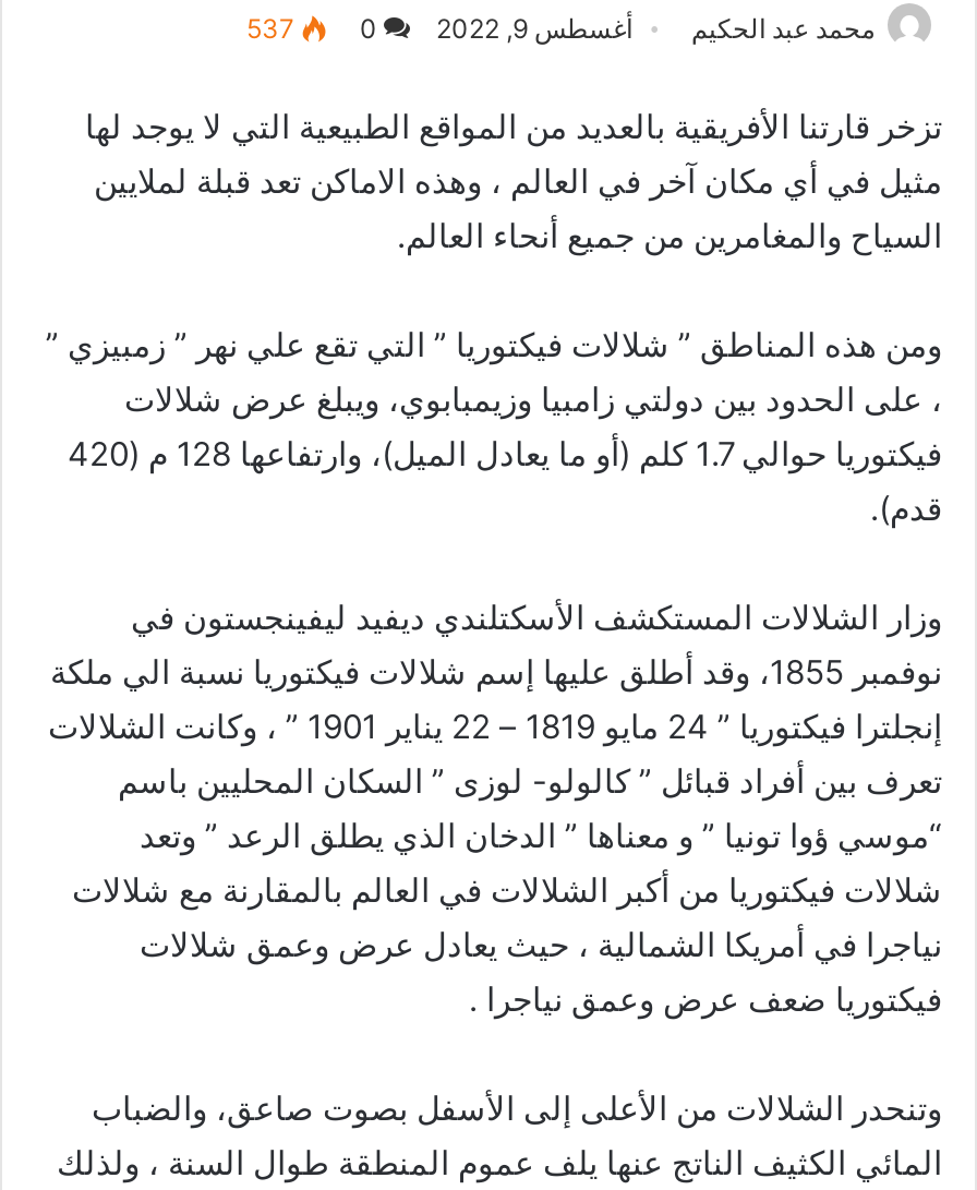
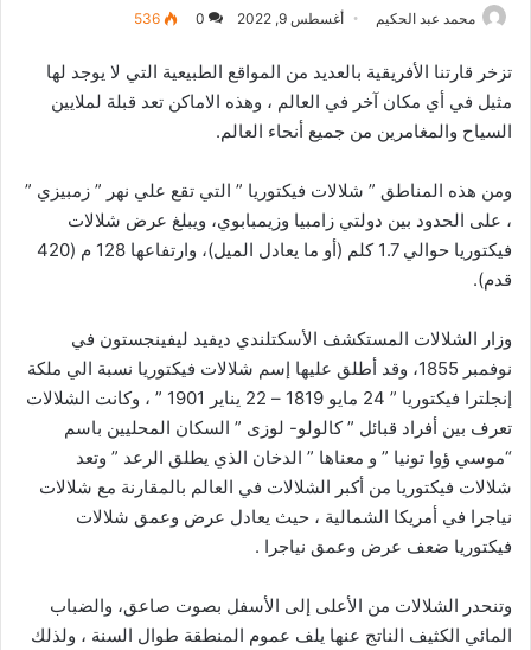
[246,11,377,44] 537 0 -> [134,9,205,27] 536 0

